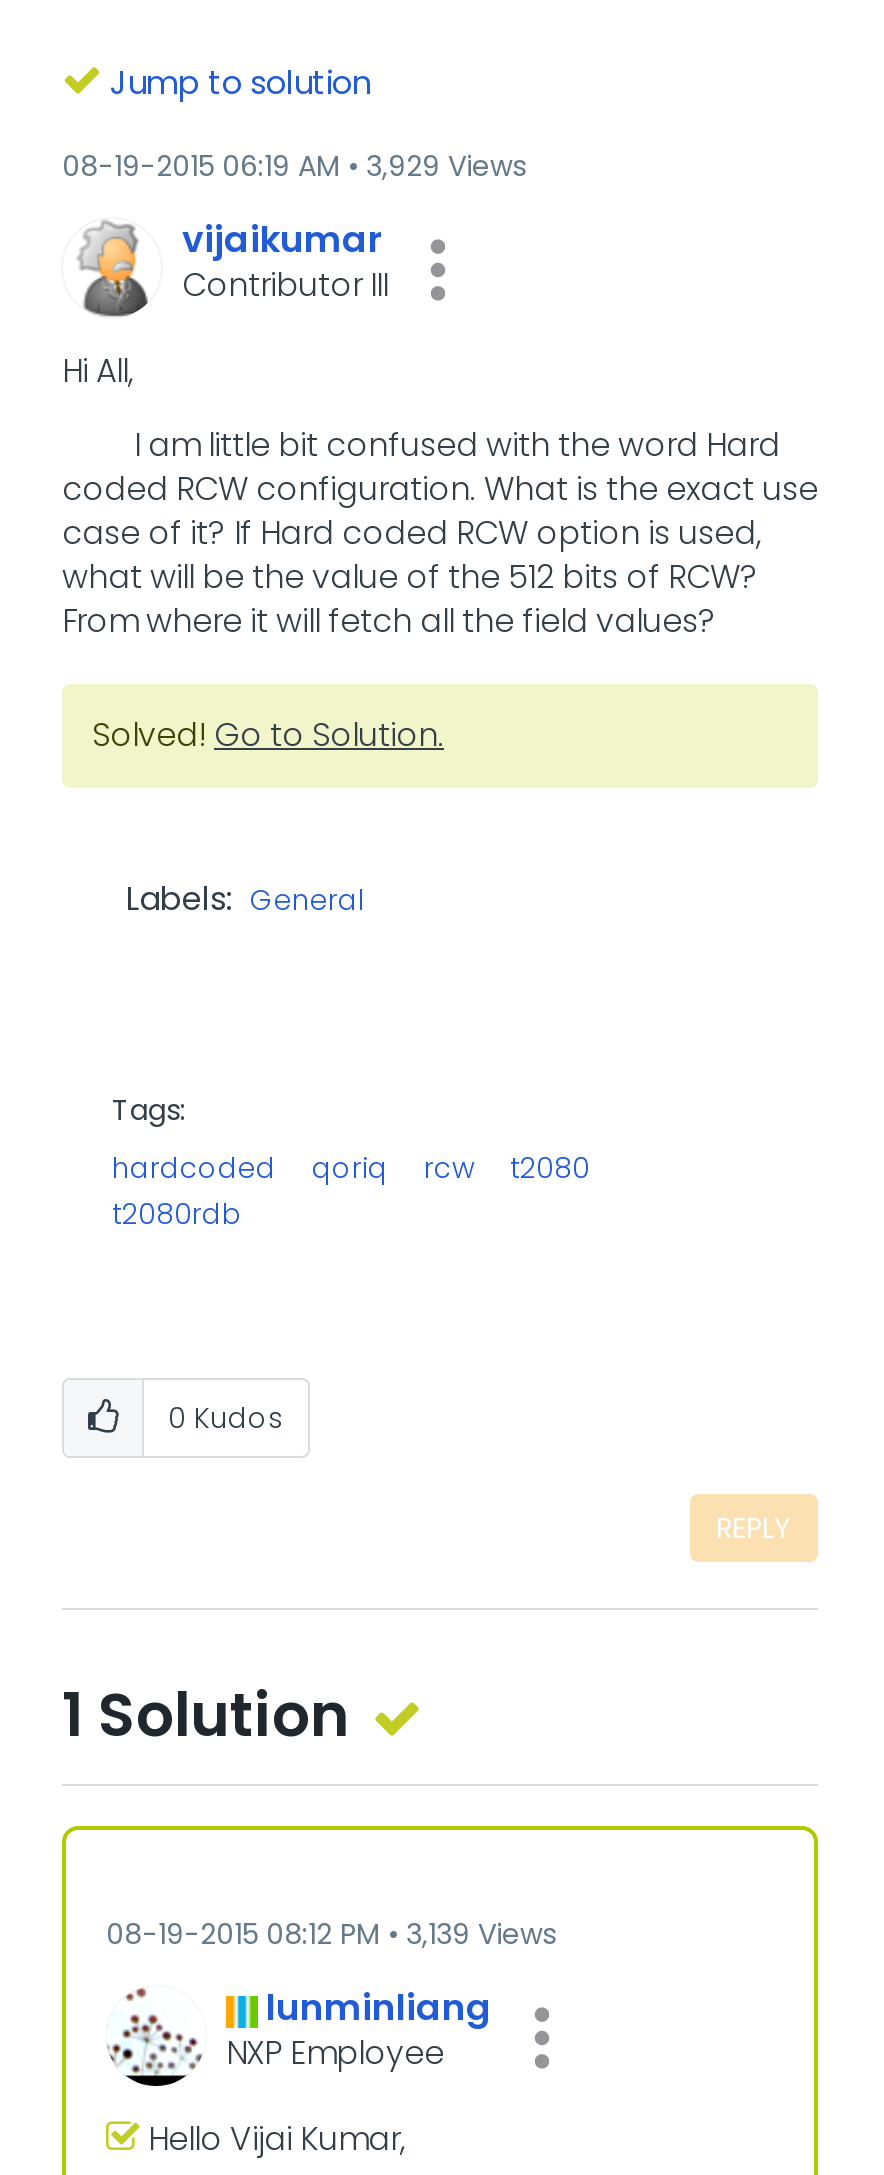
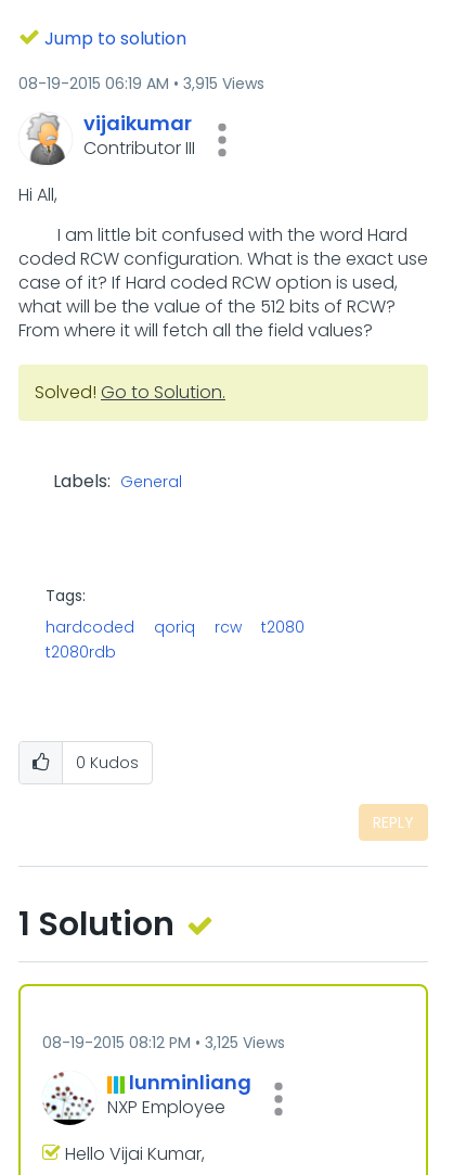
[62,146,526,186] 08-19-2015 06:19 AM 3,929 Views -> [18,73,264,94] 08-19-2015 06:19 AM 3,915 Views
[106,1914,556,1954] 08-19-2015 08:12 PM 3,139 Views -> [42,1032,285,1053] 08-19-2015 08:12 PM 3,125 Views

